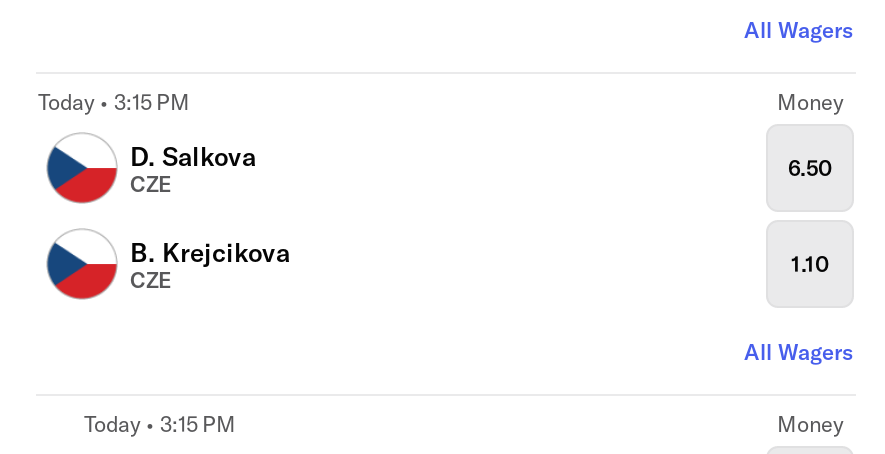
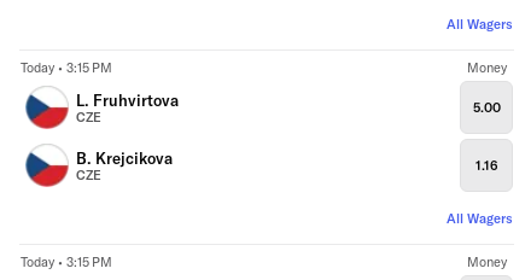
[130,139,256,171] D. Salkova -> [76,90,179,109] L. Fruhvirtova
[788,153,832,181] 6.50 -> [472,98,500,115] 5.00
[791,249,829,277] 1.10 -> [475,156,497,173] 1.16

